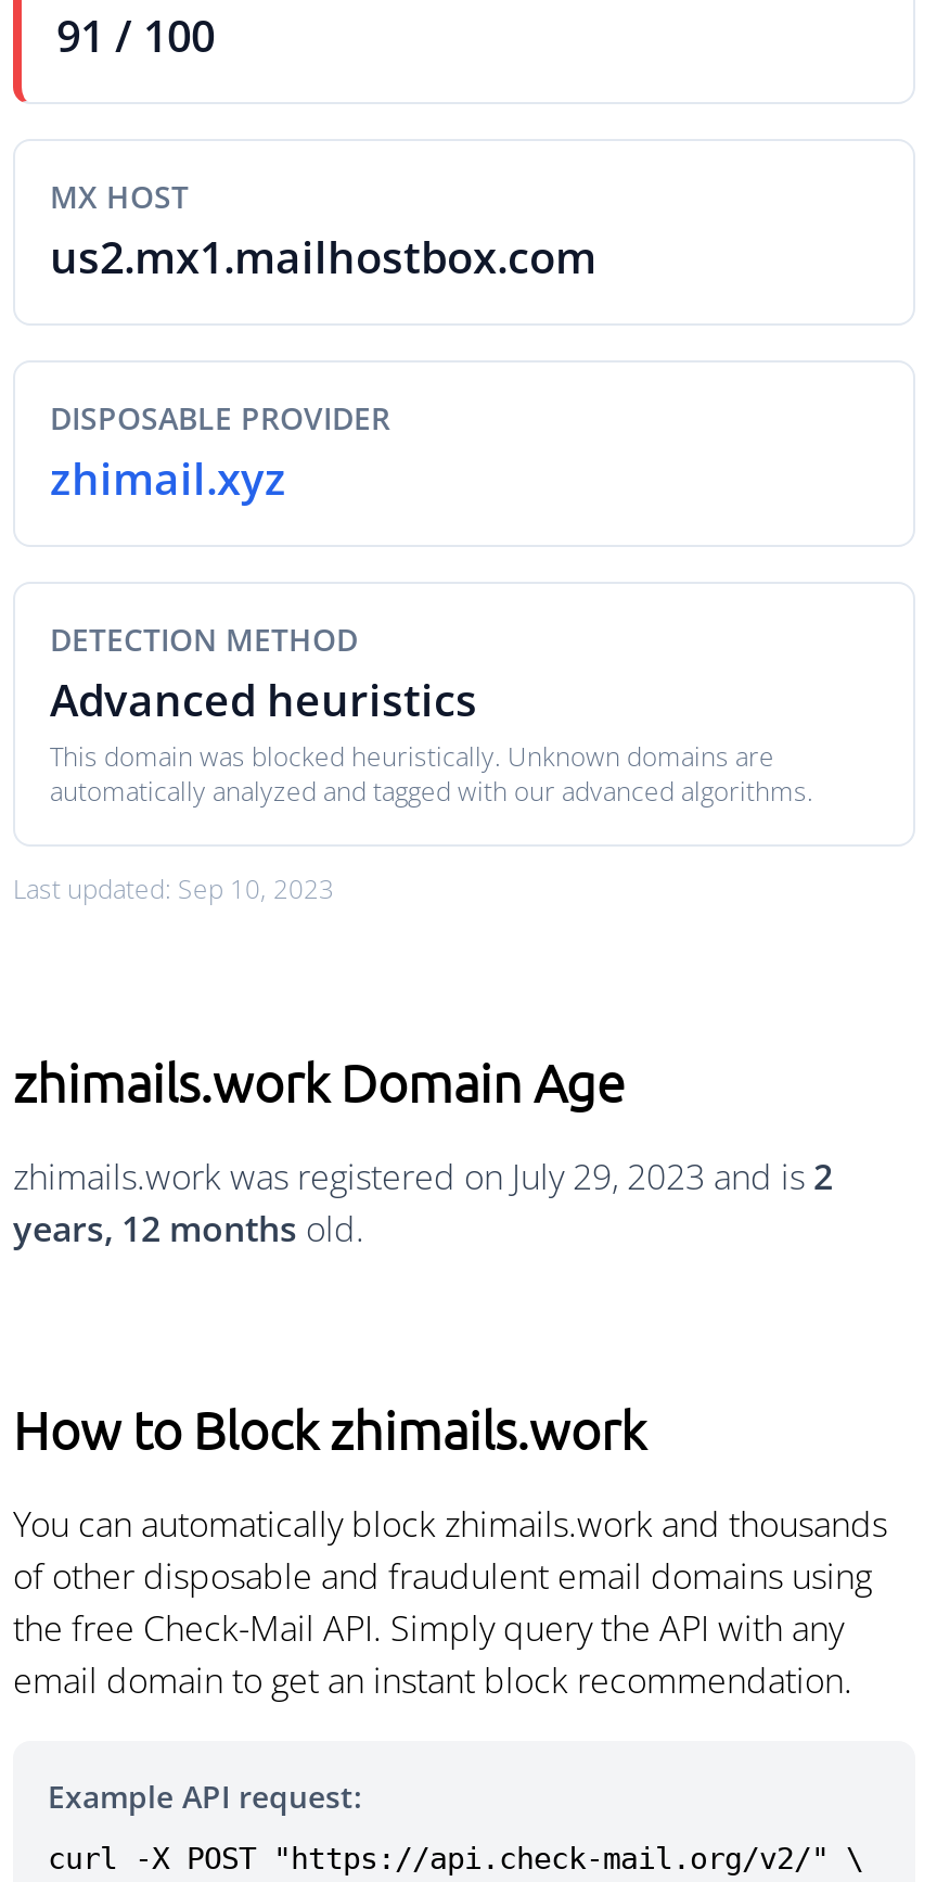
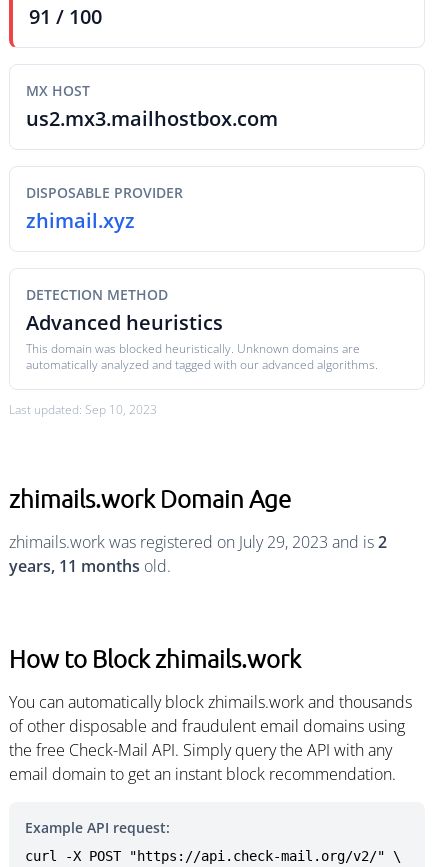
[50,228,596,287] us2.mx1.mailhostbox.com -> [26,105,278,132] us2.mx3.mailhostbox.com
[13,1205,364,1252] years, 12 months old. -> [9,555,171,577] years, 11 months old.

